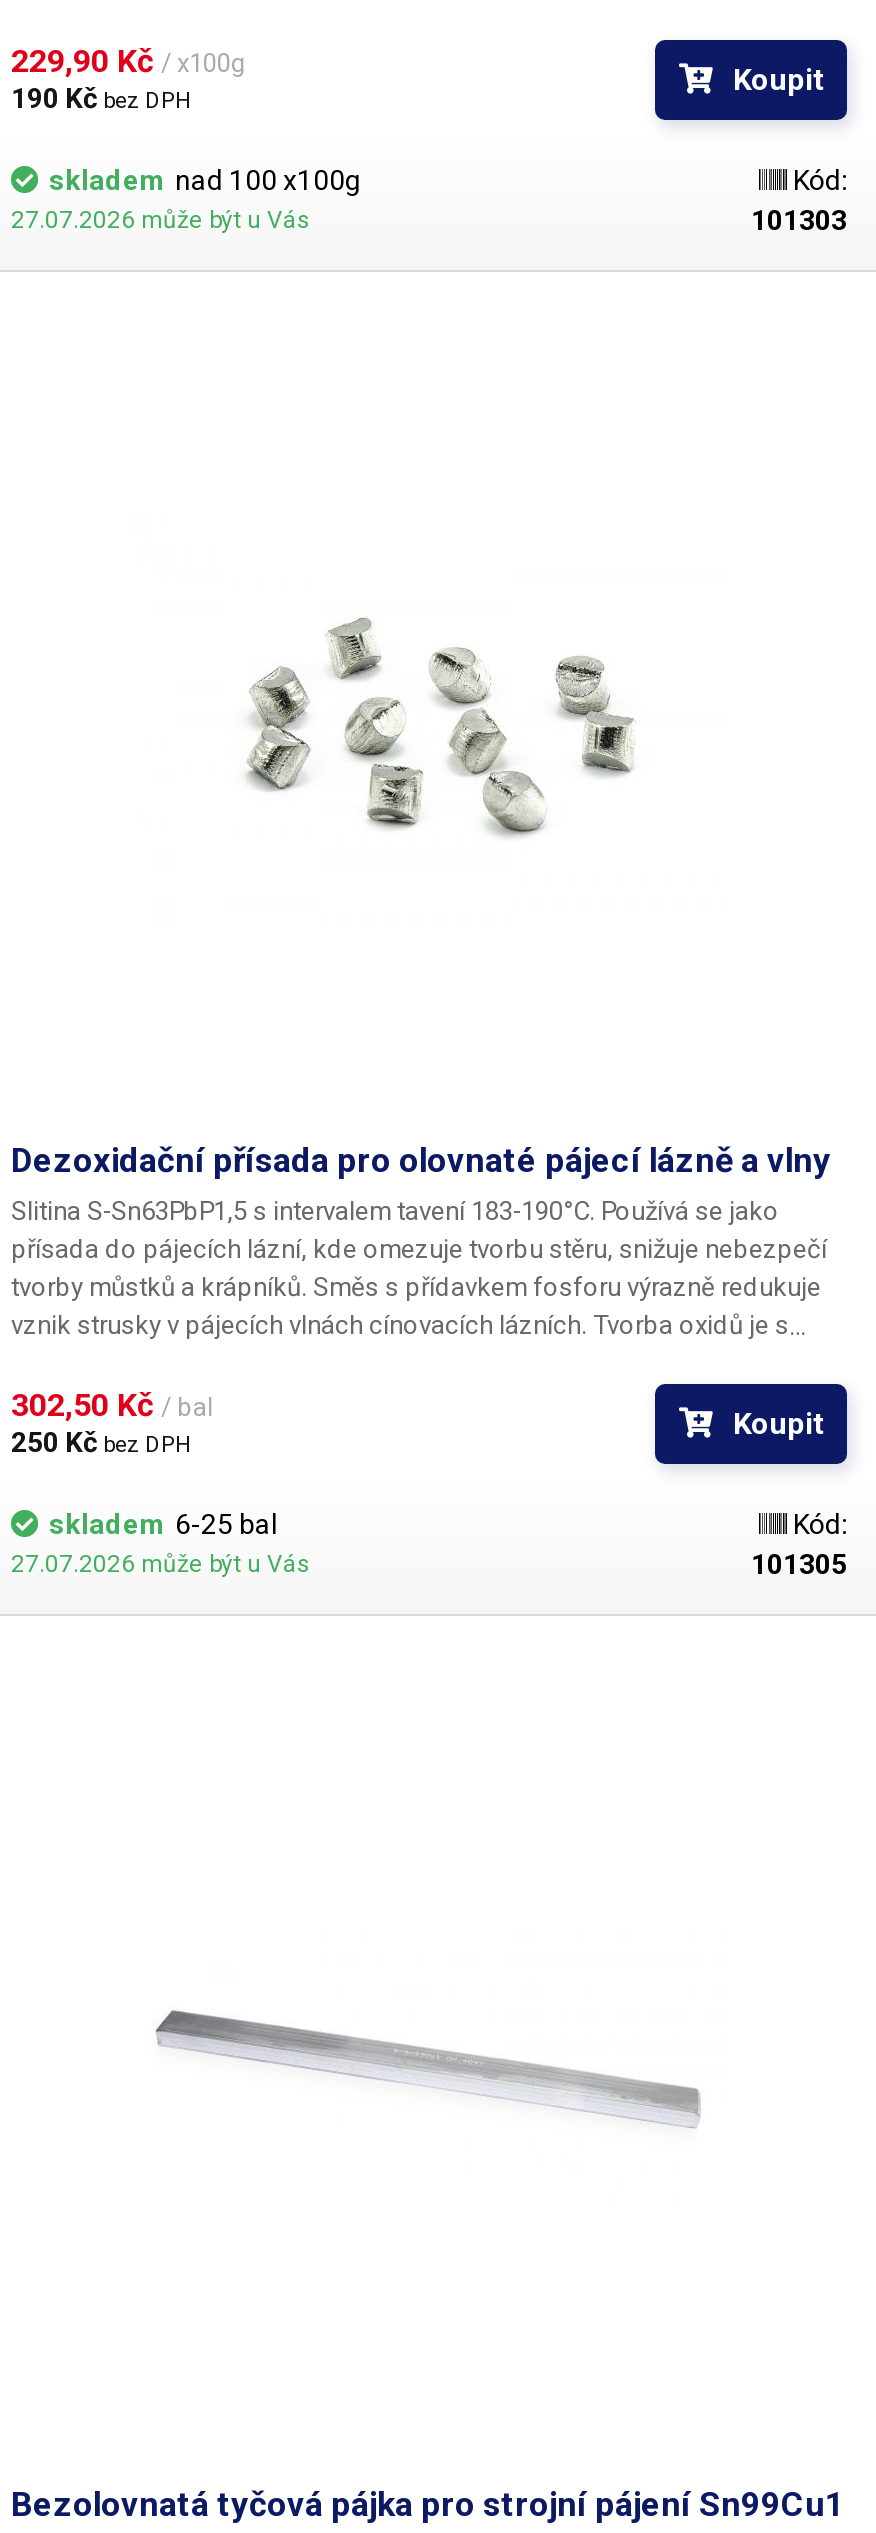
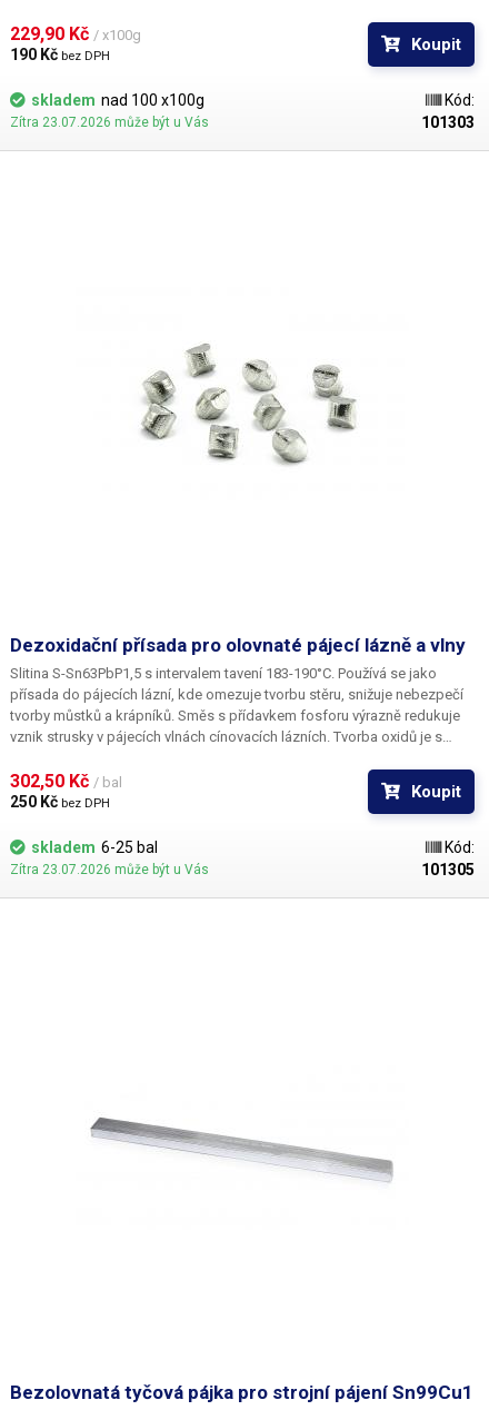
[11,207,311,235] 27.07.2026 může být u Vás -> [10,115,209,131] Zítra 23.07.2026 může být u Vás
[11,1551,311,1579] 27.07.2026 může být u Vás -> [10,862,209,878] Zítra 23.07.2026 může být u Vás

